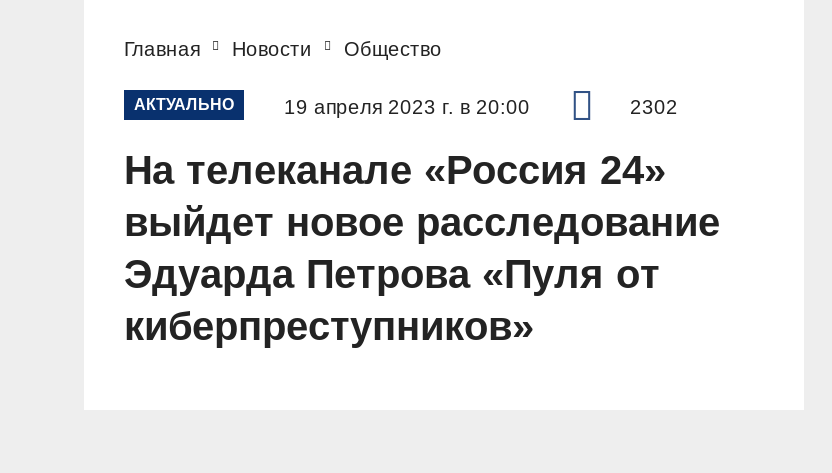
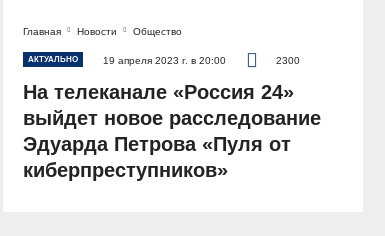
[630,95,678,117] 2302 -> [276,55,300,66] 2300

